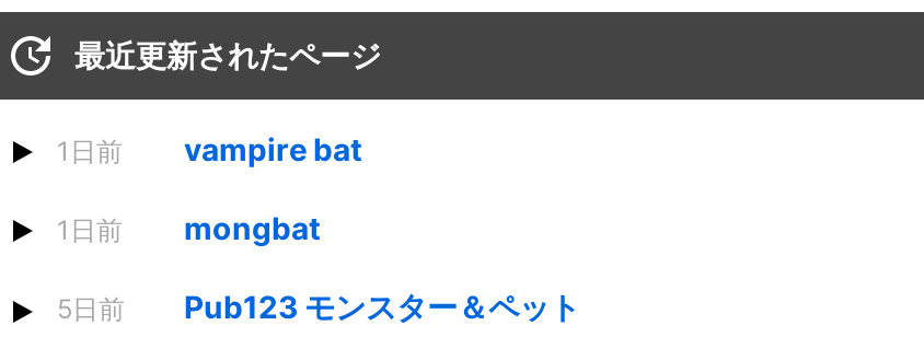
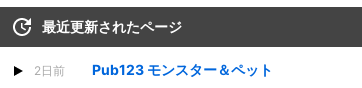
[57,130,361,326] 1日前 | vampire bat | 1日前 | mongbat | 5日前 -> [34,63,65,78] 2日前

